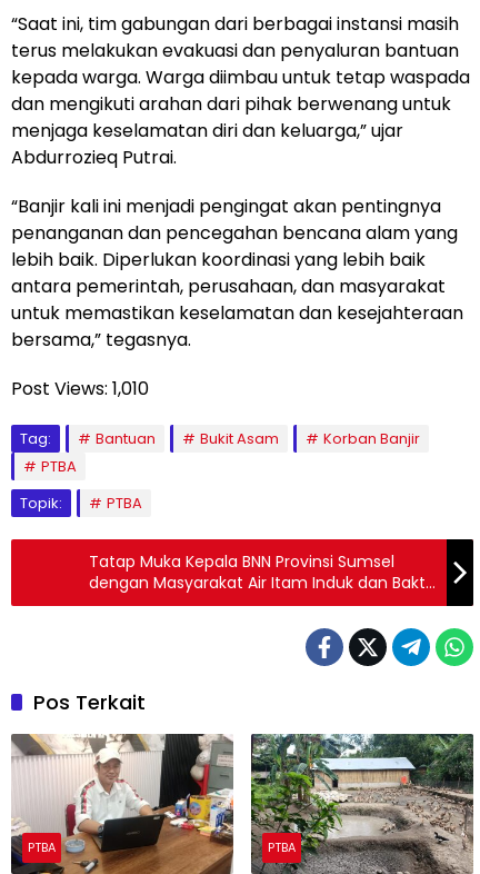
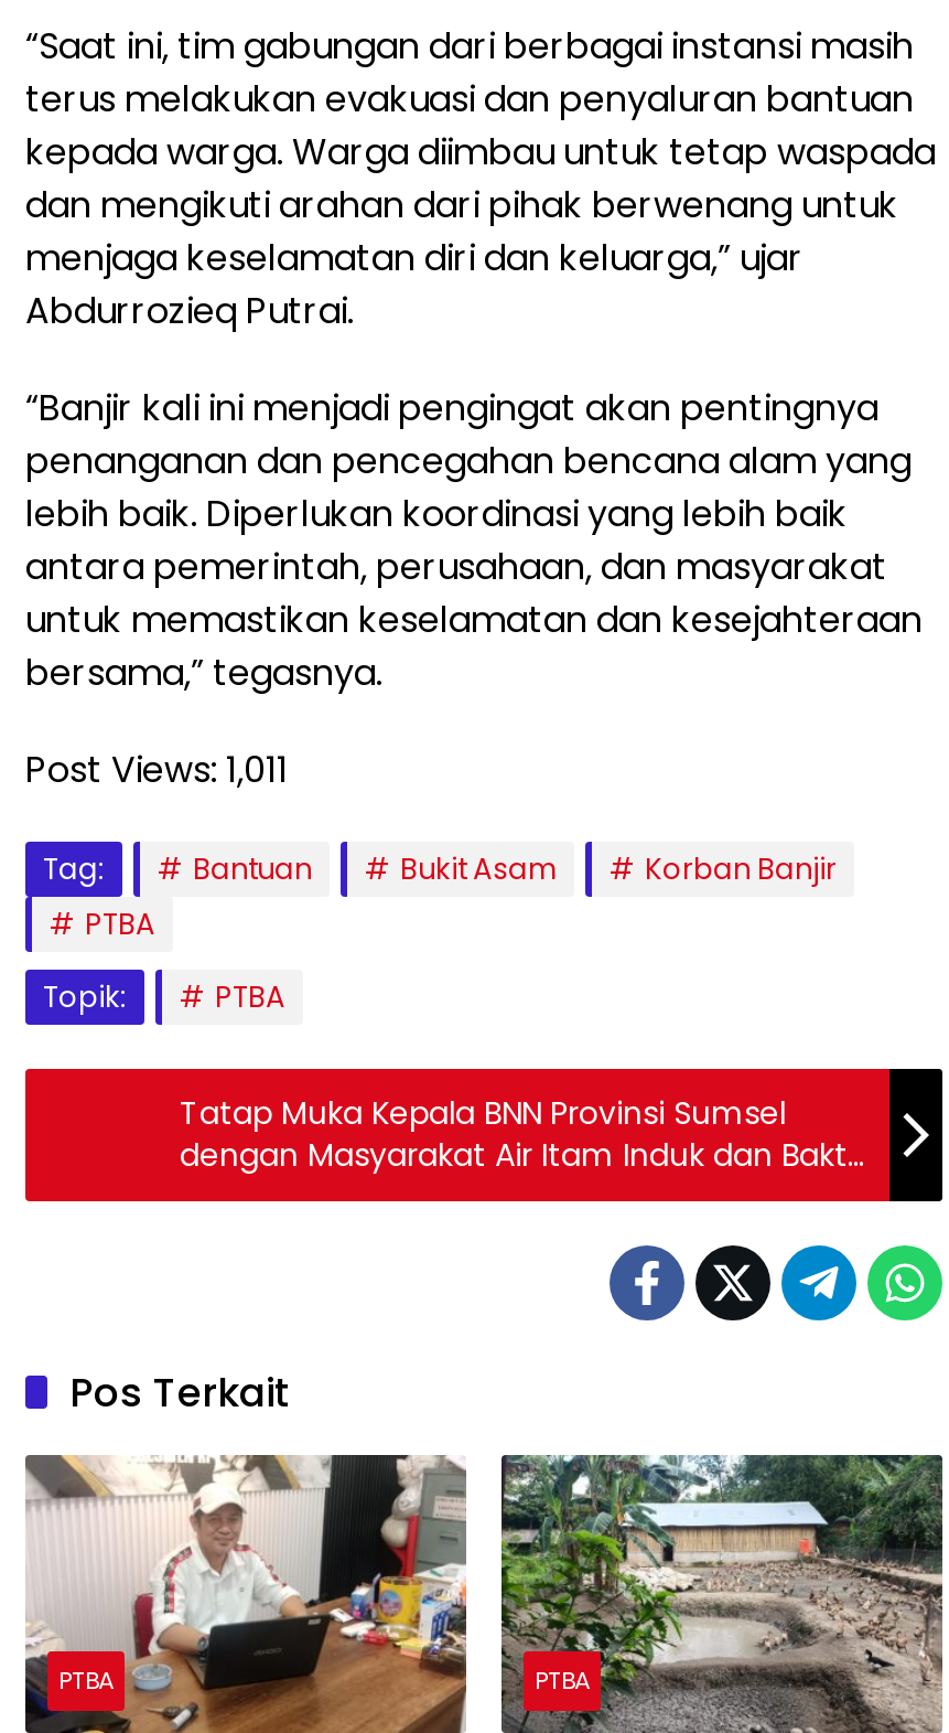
[11,376,149,401] Post Views: 1,010 -> [25,745,288,795] Post Views: 1,011

